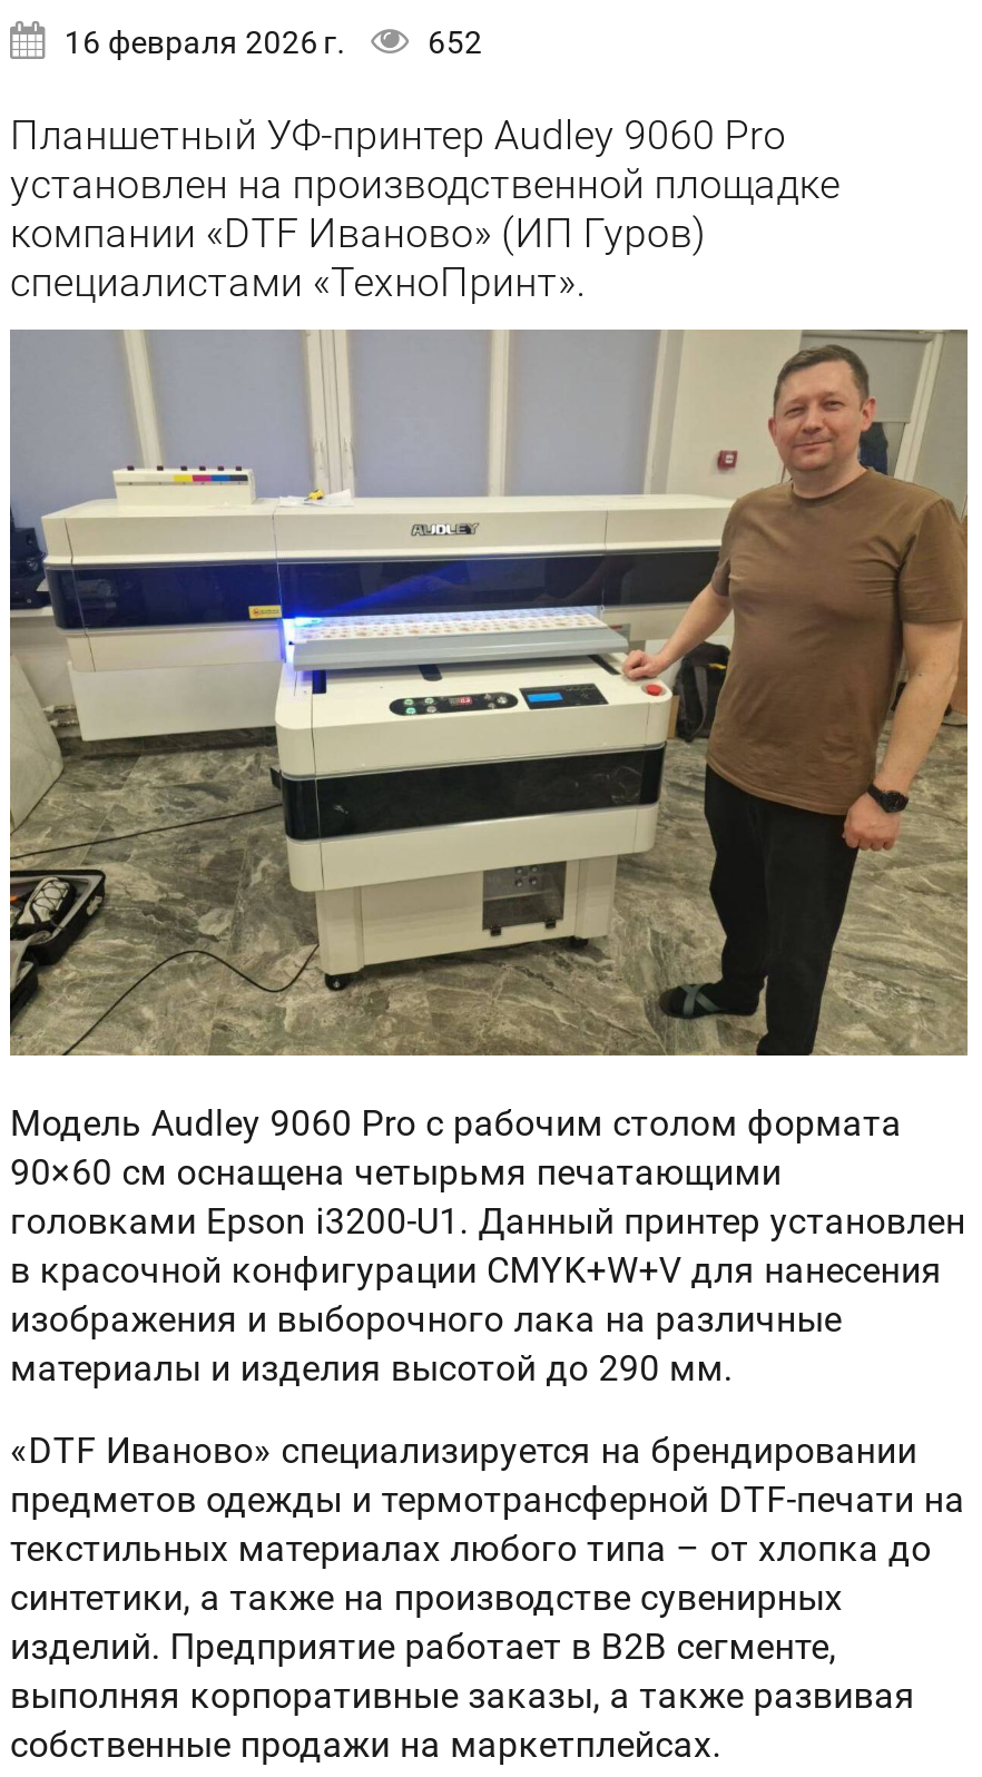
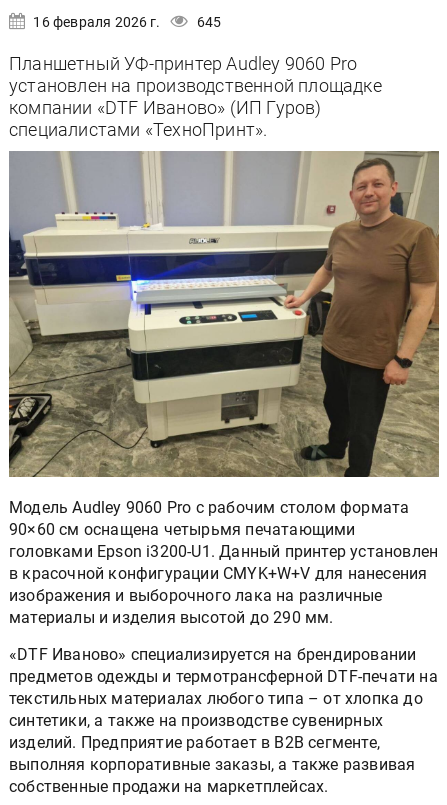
[421,24,483,60] 652 -> [193,14,221,30] 645

